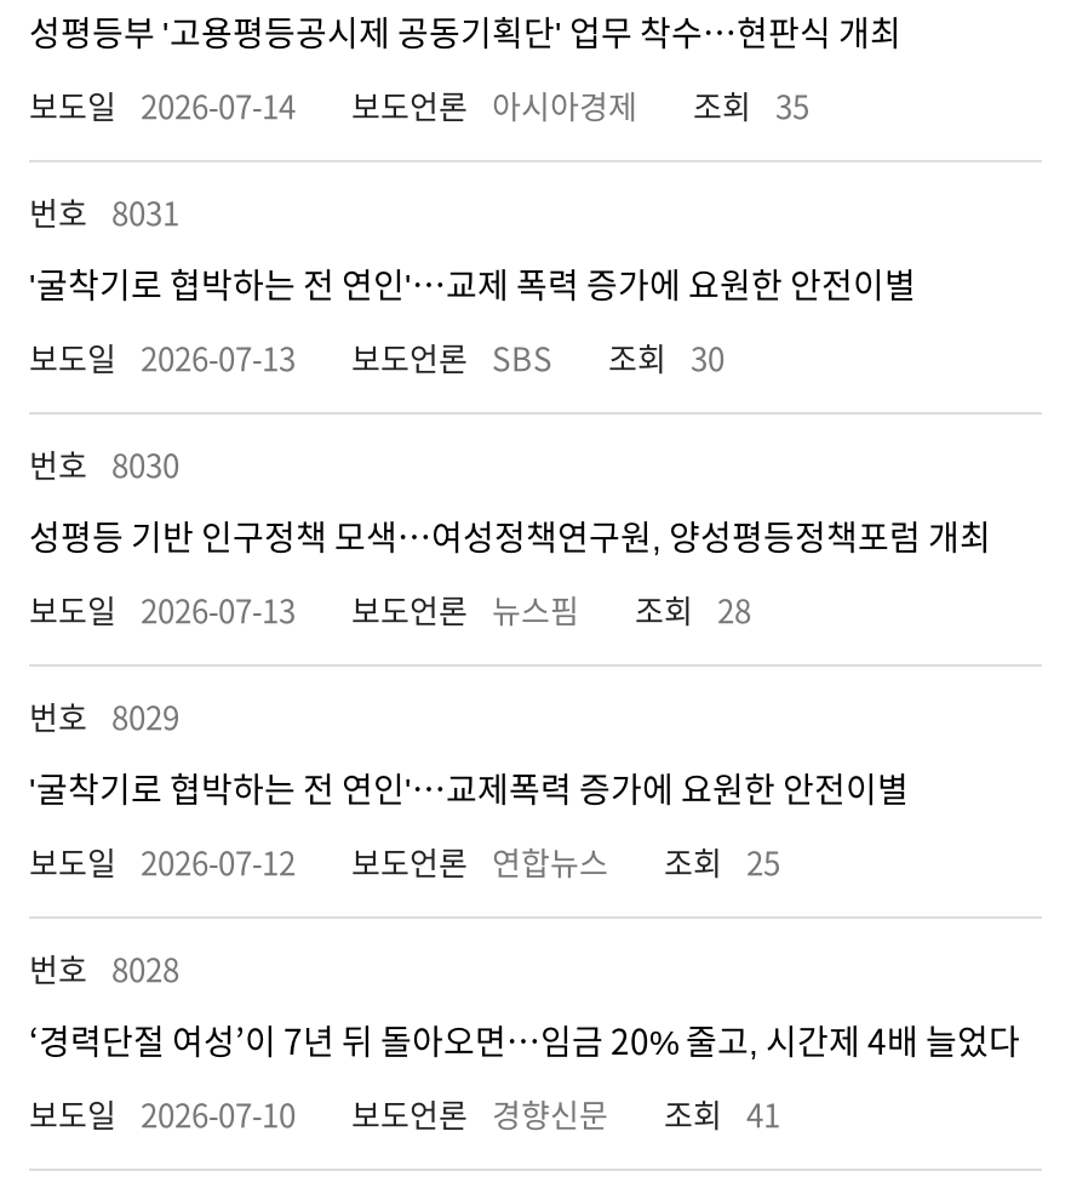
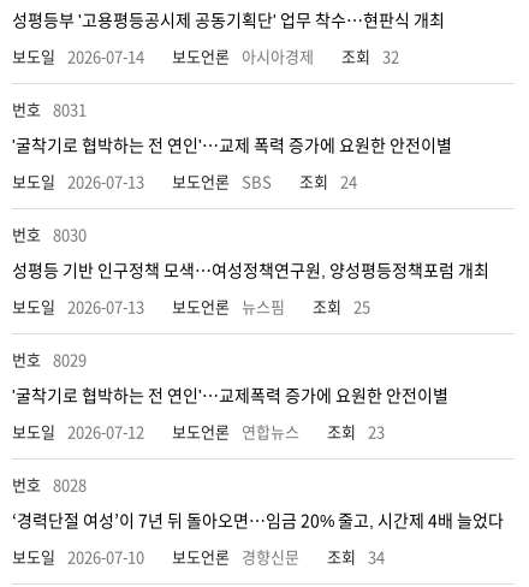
[775,92,809,124] 35 -> [382,49,399,65] 32
[691,344,724,376] 30 -> [340,174,357,190] 24
[717,596,751,628] 28 -> [353,300,370,315] 25
[746,849,780,880] 25 -> [368,425,385,440] 23
[746,1101,780,1132] 41 -> [368,550,385,565] 34

